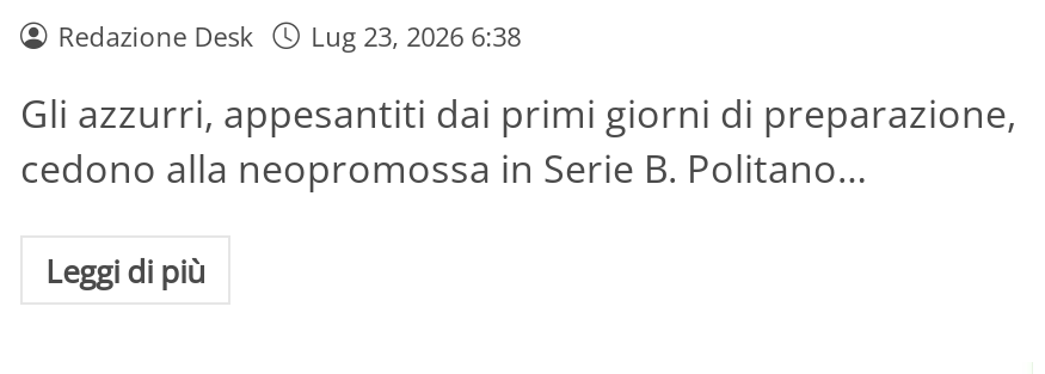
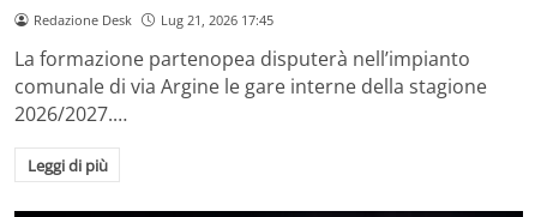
[58,18,521,54] Redazione Desk Lug 23, 2026 6:38 -> [33,11,273,29] Redazione Desk Lug 21, 2026 17:45
[20,87,1016,194] Gli azzurri, appesantiti dai primi giorni di preparazione, | cedono alla neopromossa in Serie B. Politano… -> [14,45,487,127] La formazione partenopea disputerà nell’impianto | comunale di via Argine le gare interne della stagione | 2026/2027.…

